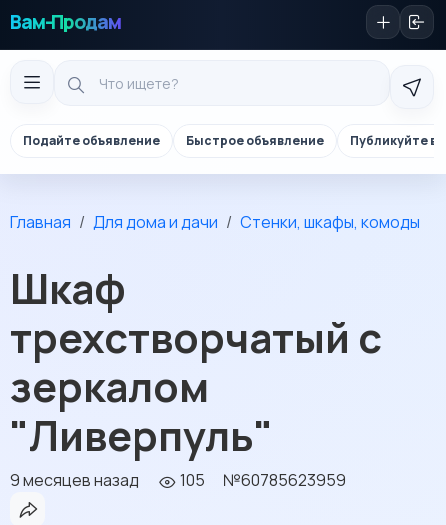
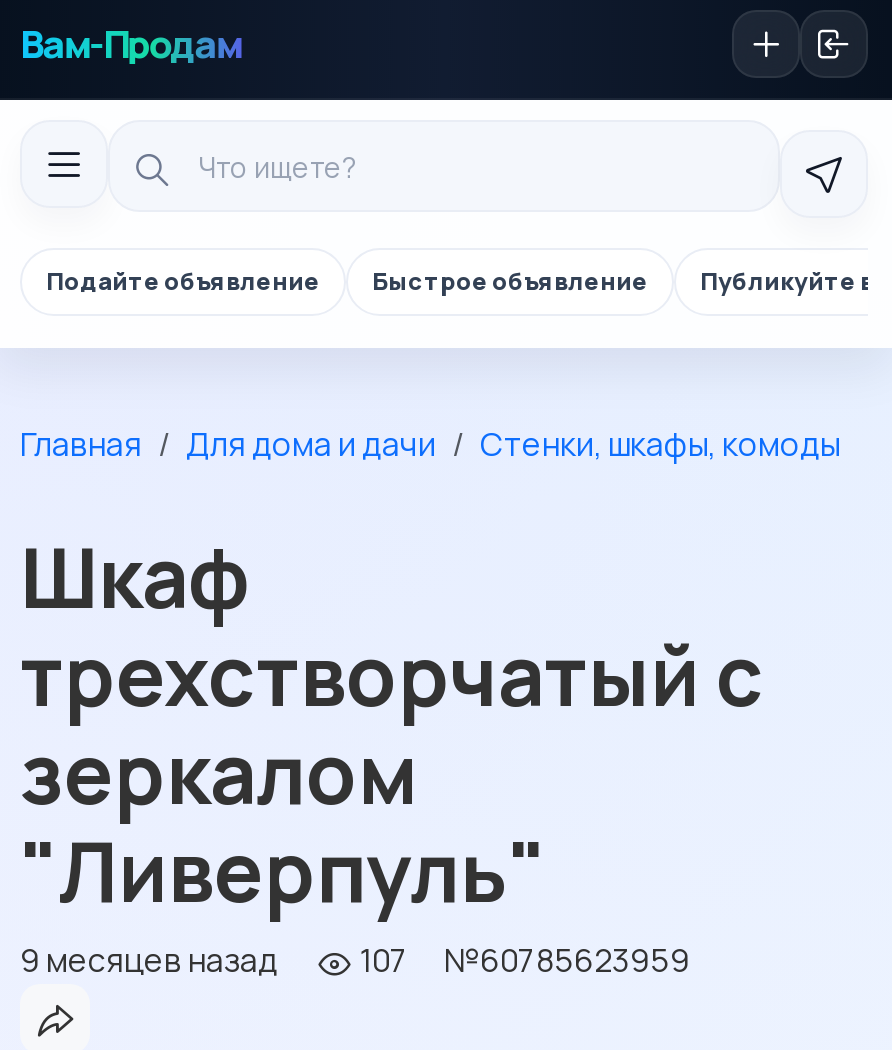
[10,469,346,491] 9 месяцев назад 105 №60785623959 -> [20,938,690,982] 9 месяцев назад 107 №60785623959

